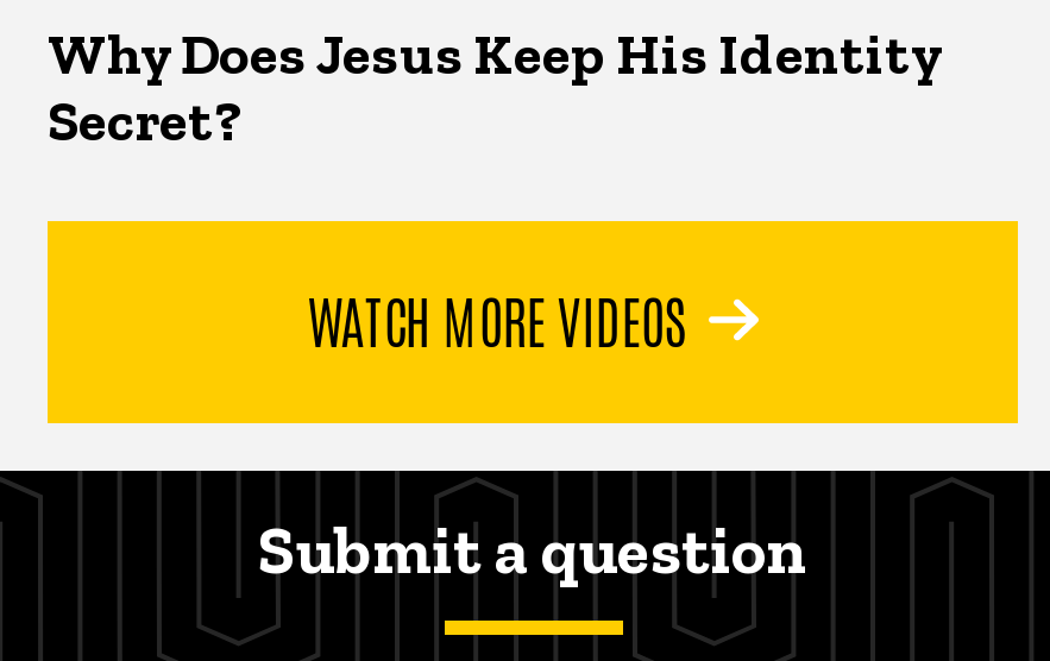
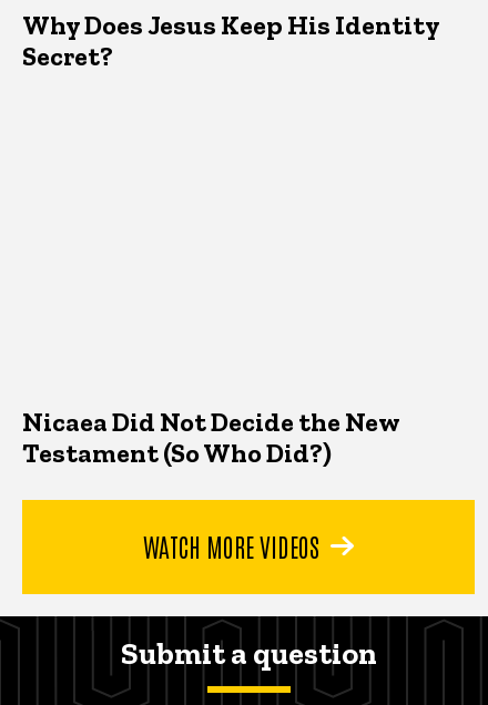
none -> [22,405,399,469] Nicaea Did Not Decide the New | Testament (So Who Did?)

